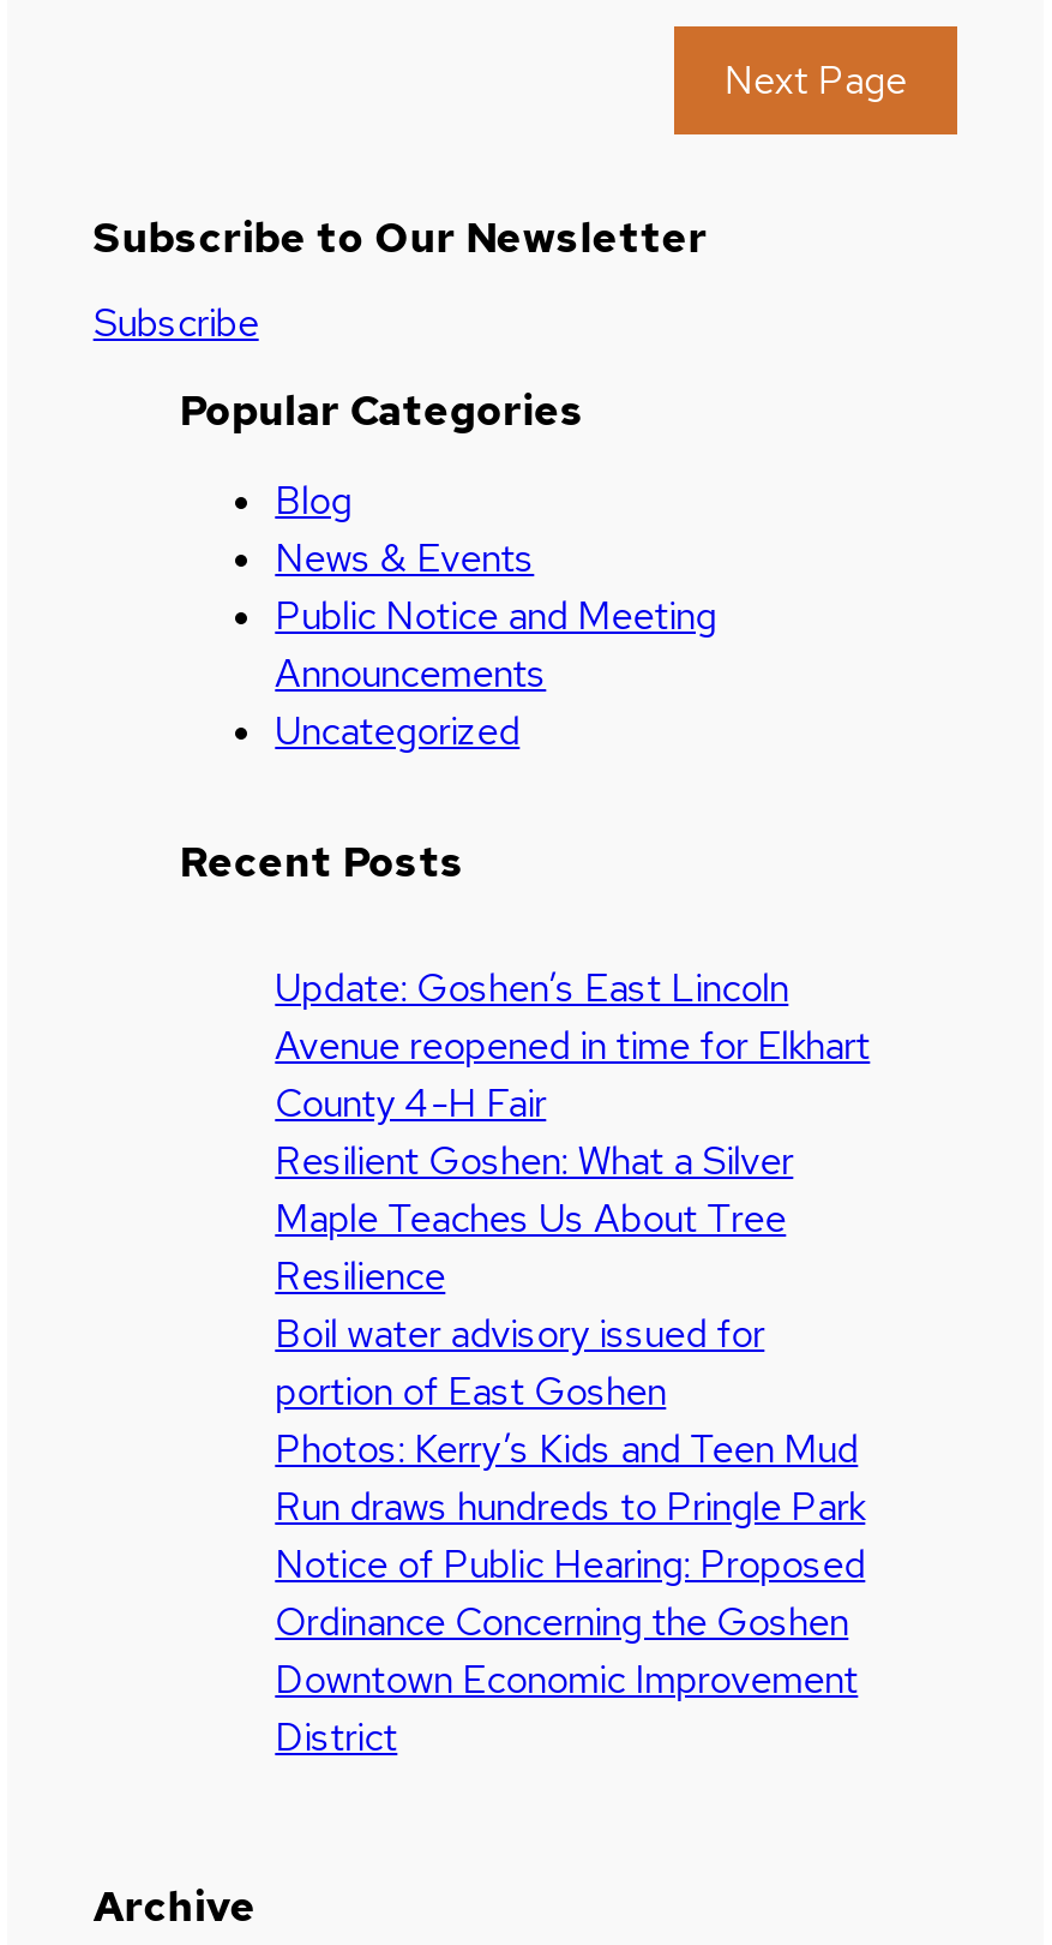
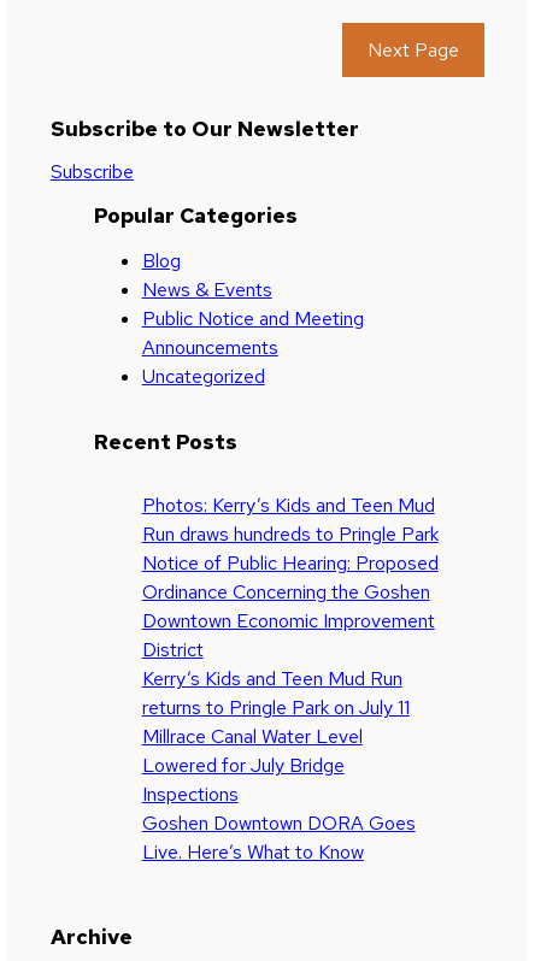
[275,962,870,1416] Update: Goshen’s East Lincoln | Avenue reopened in time for Elkhart | County 4-H Fair | Resilient Goshen: What a Silver | Maple Teaches Us About Tree | Resilience | Boil water advisory issued for | portion of East Goshen -> none
moved [275,1423,865,1761] -> [142,492,438,662]: Photos: Kerry’s Kids and Teen Mud | Run draws hundreds to Pringle Park | Notice of Public Hearing: Proposed | Ordinance Concerning the Goshen | Downtown Economic Improvement | District
none -> [142,665,415,864] Kerry’s Kids and Teen Mud Run | returns to Pringle Park on July 11 | Millrace Canal Water Level | Lowered for July Bridge | Inspections | Goshen Downtown DORA Goes | Live. Here’s What to Know

